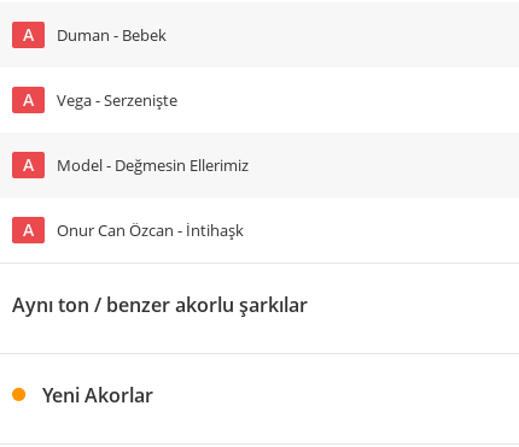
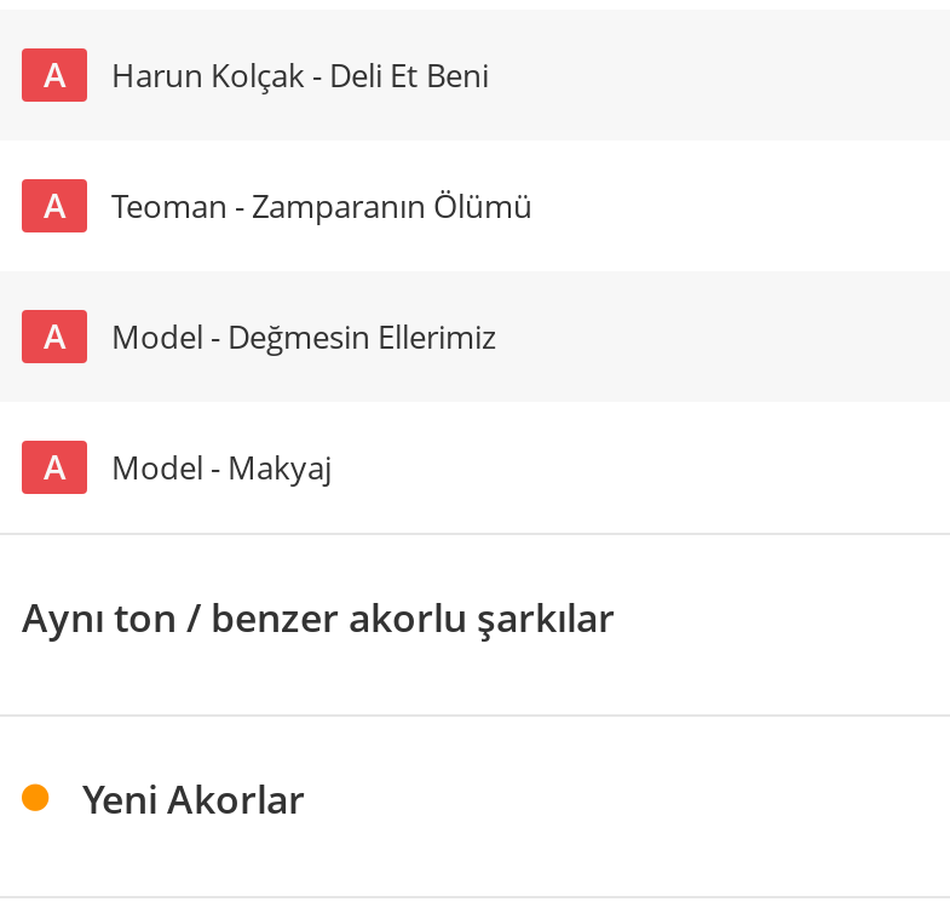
[57,24,167,46] Duman - Bebek -> [111,53,489,97] Harun Kolçak - Deli Et Beni
[57,89,177,111] Vega - Serzenişte -> [111,184,532,228] Teoman - Zamparanın Ölümü
[57,219,244,241] Onur Can Özcan - İntihaşk -> [111,446,332,489] Model - Makyaj

